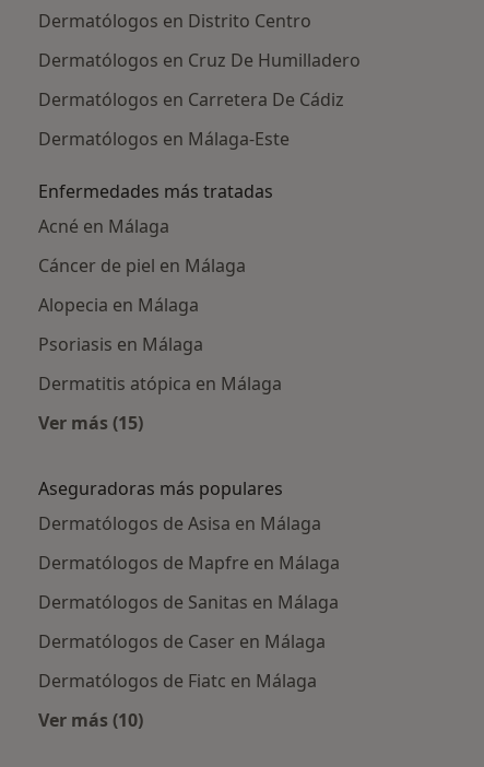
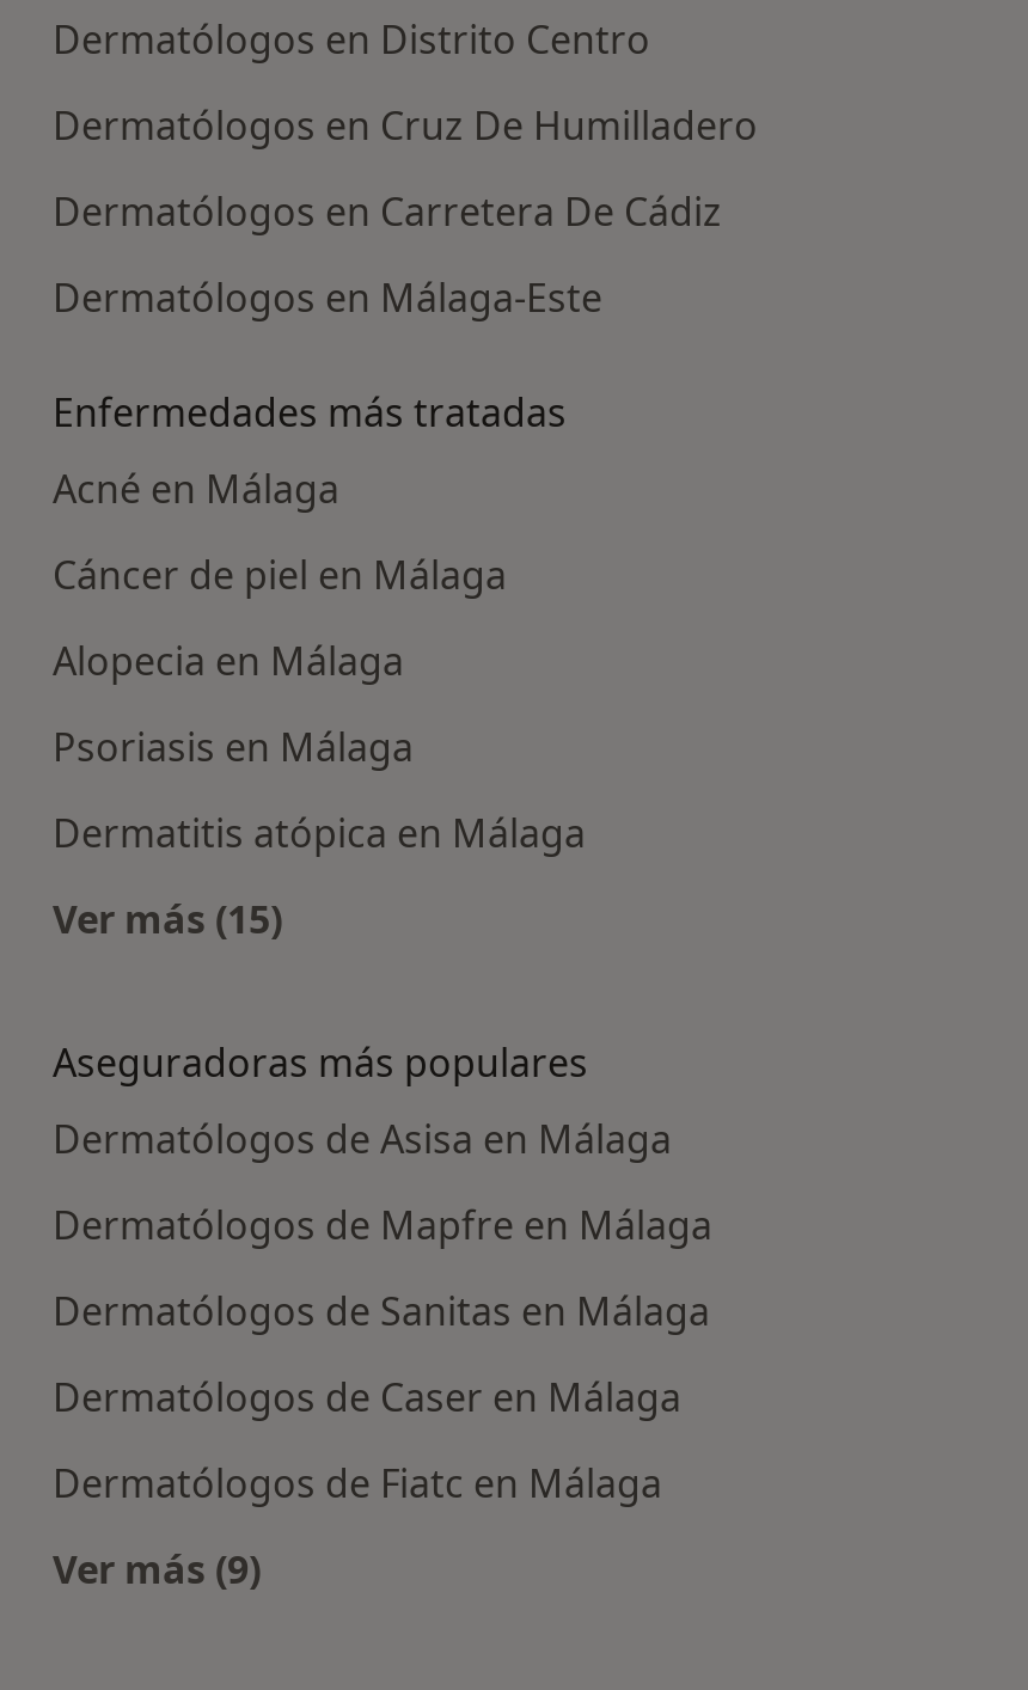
[38,708,143,732] Ver más (10) -> [53,1543,261,1595] Ver más (9)

